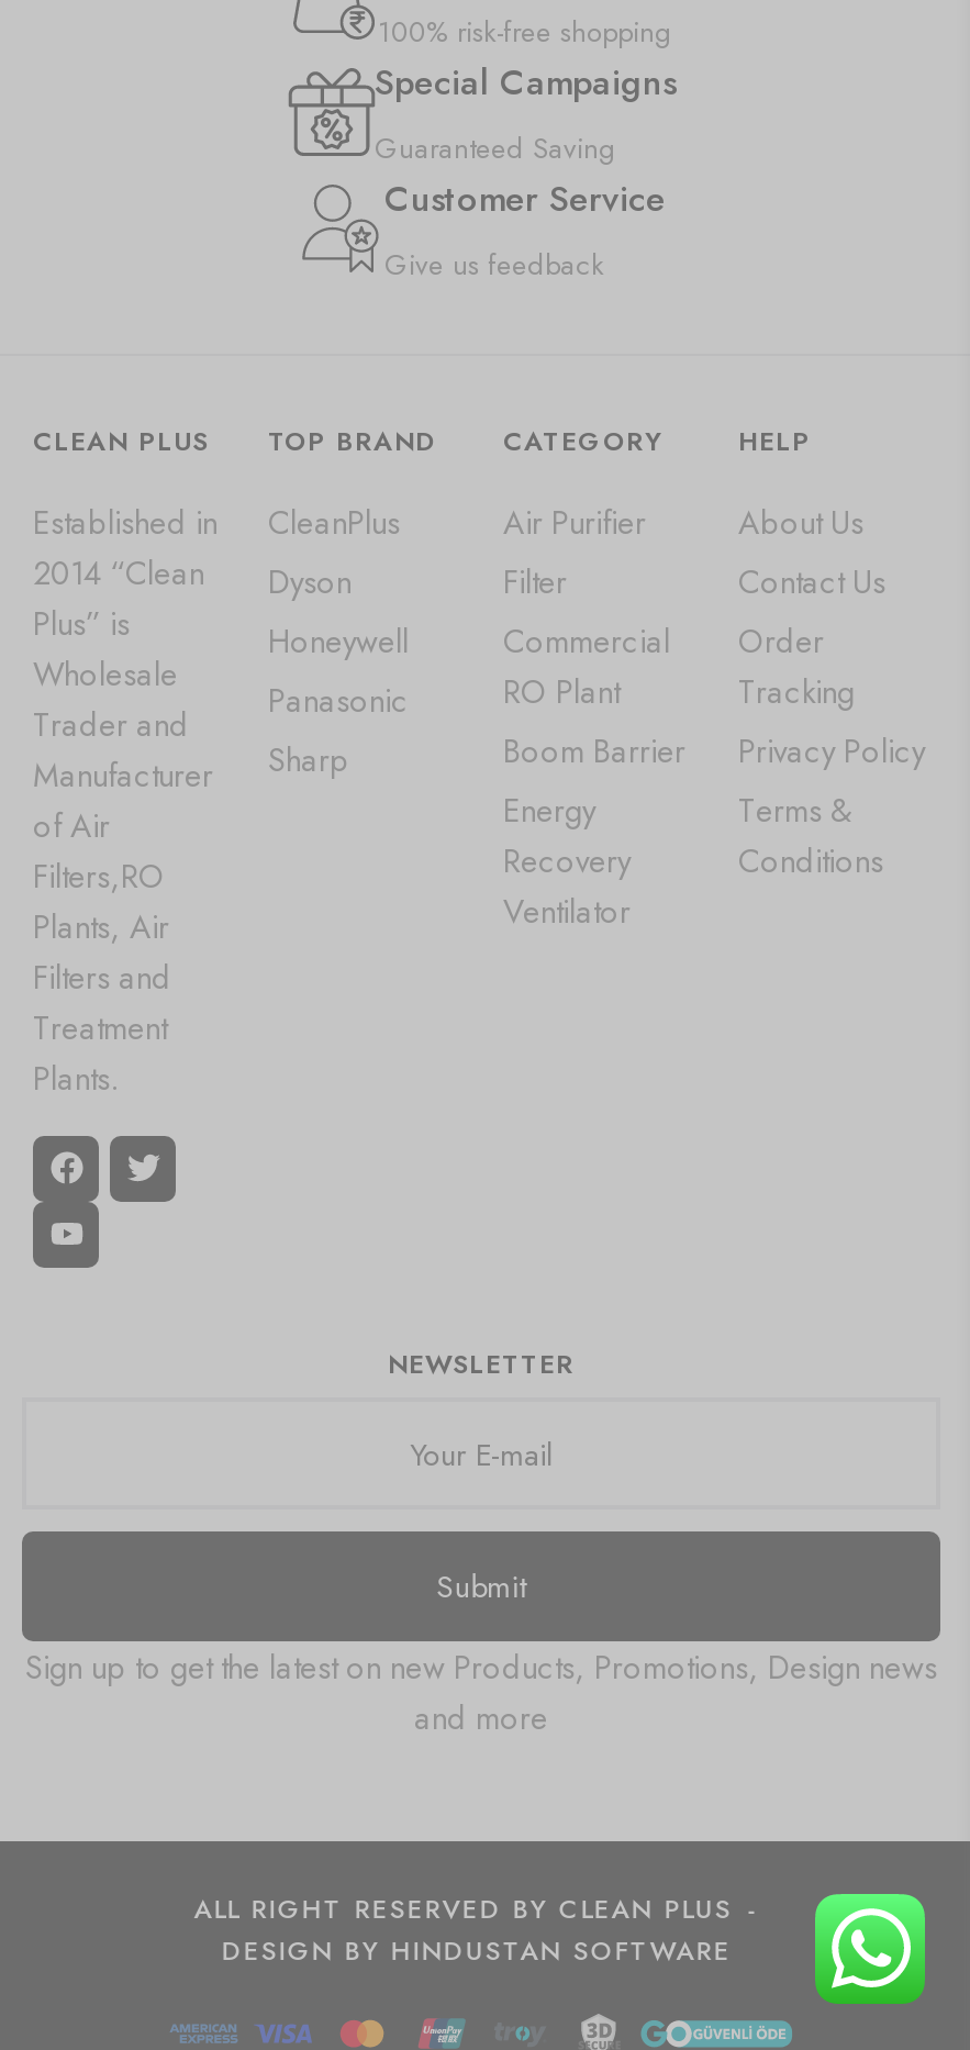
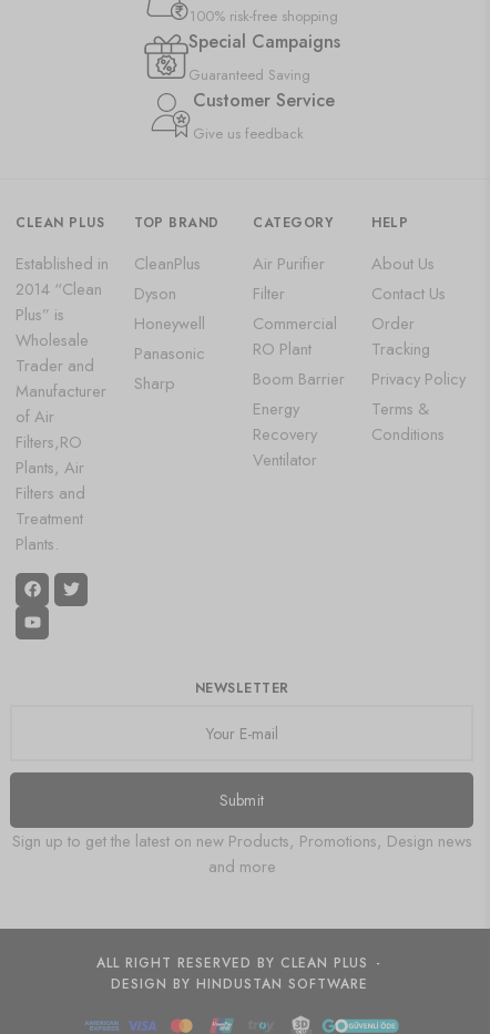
[813,1892,927,2006] [image] -> none

